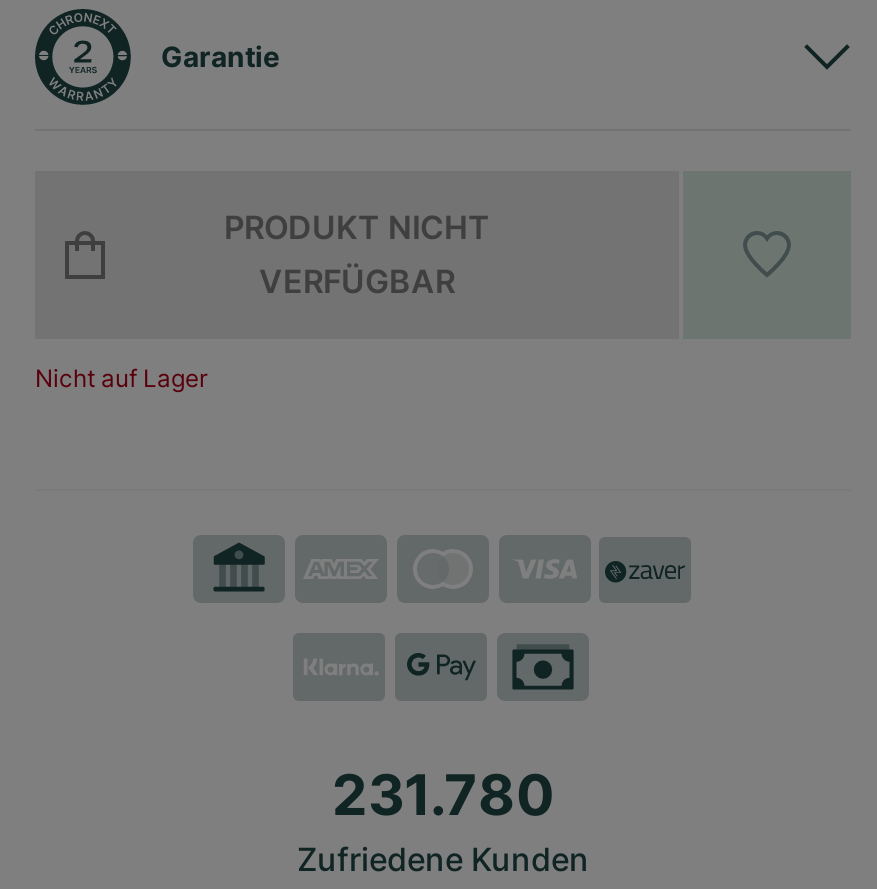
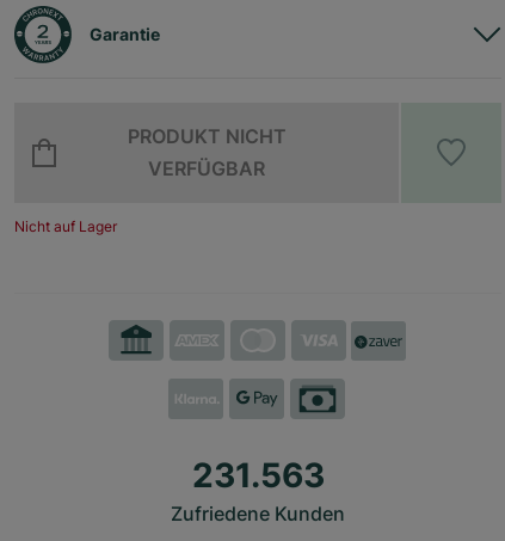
[332,761,554,829] 231.780 -> [192,455,324,496] 231.563

